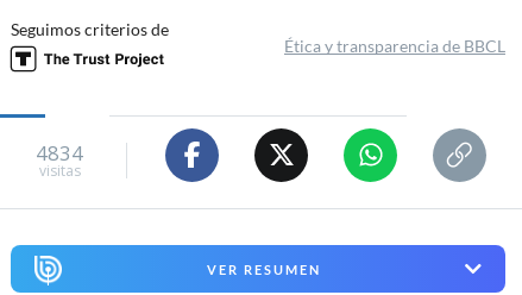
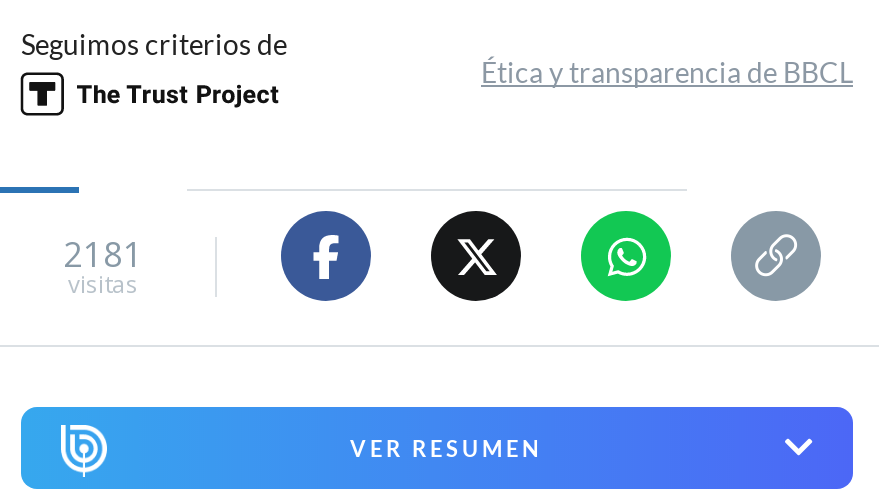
[36,139,83,167] 4834 -> [63,230,143,276] 2181

